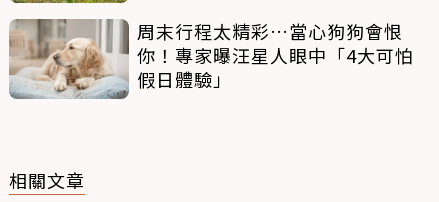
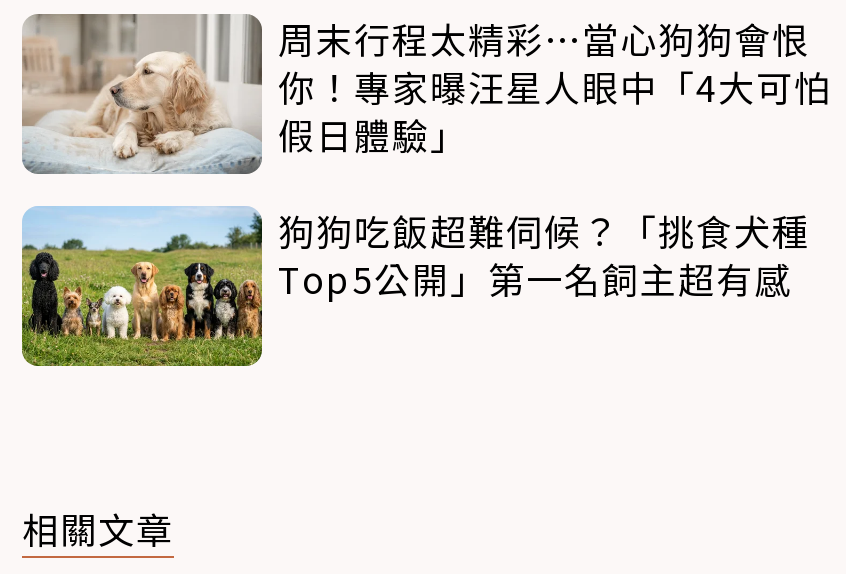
none -> [20,204,810,368] [image] | 狗狗吃飯超難伺候？「挑食犬種 | Top5公開」第一名飼主超有感

